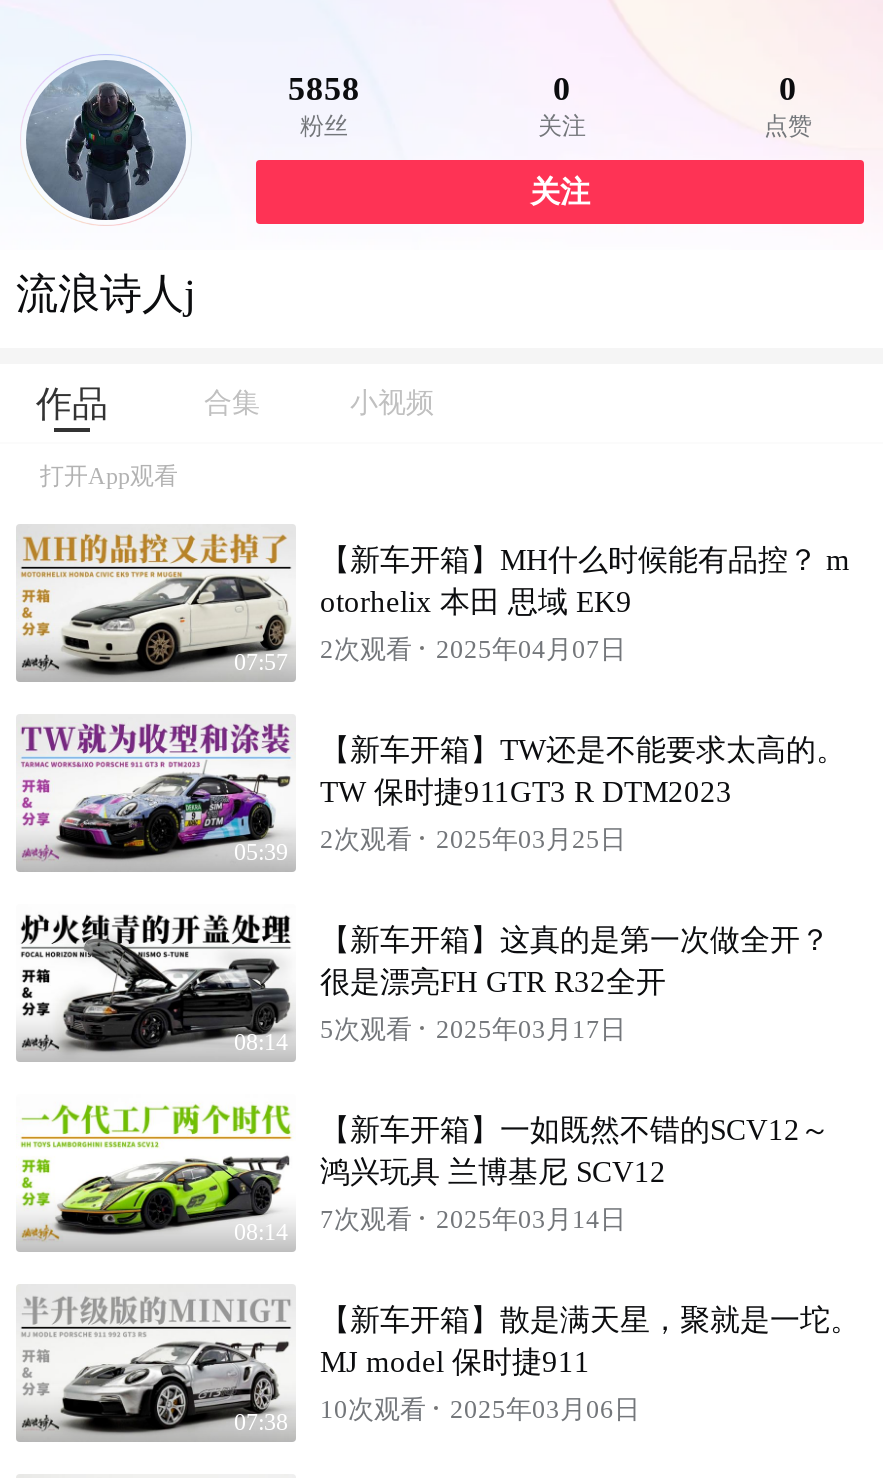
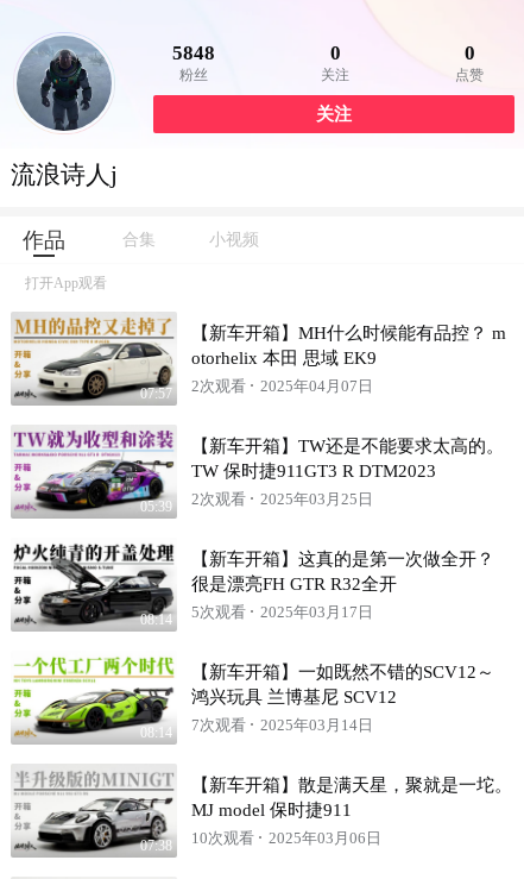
[288,70,360,108] 5858 -> [172,42,215,64] 5848

